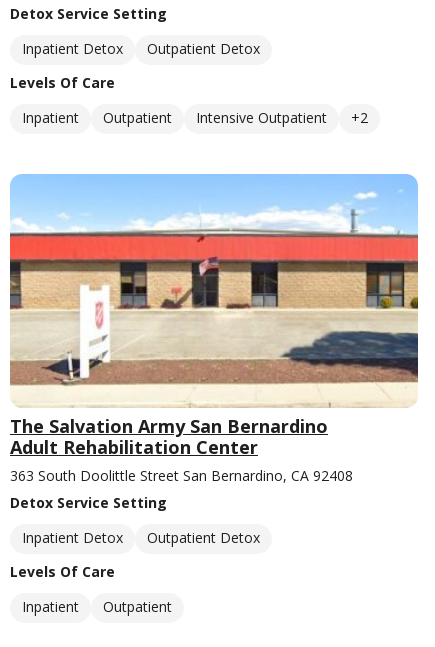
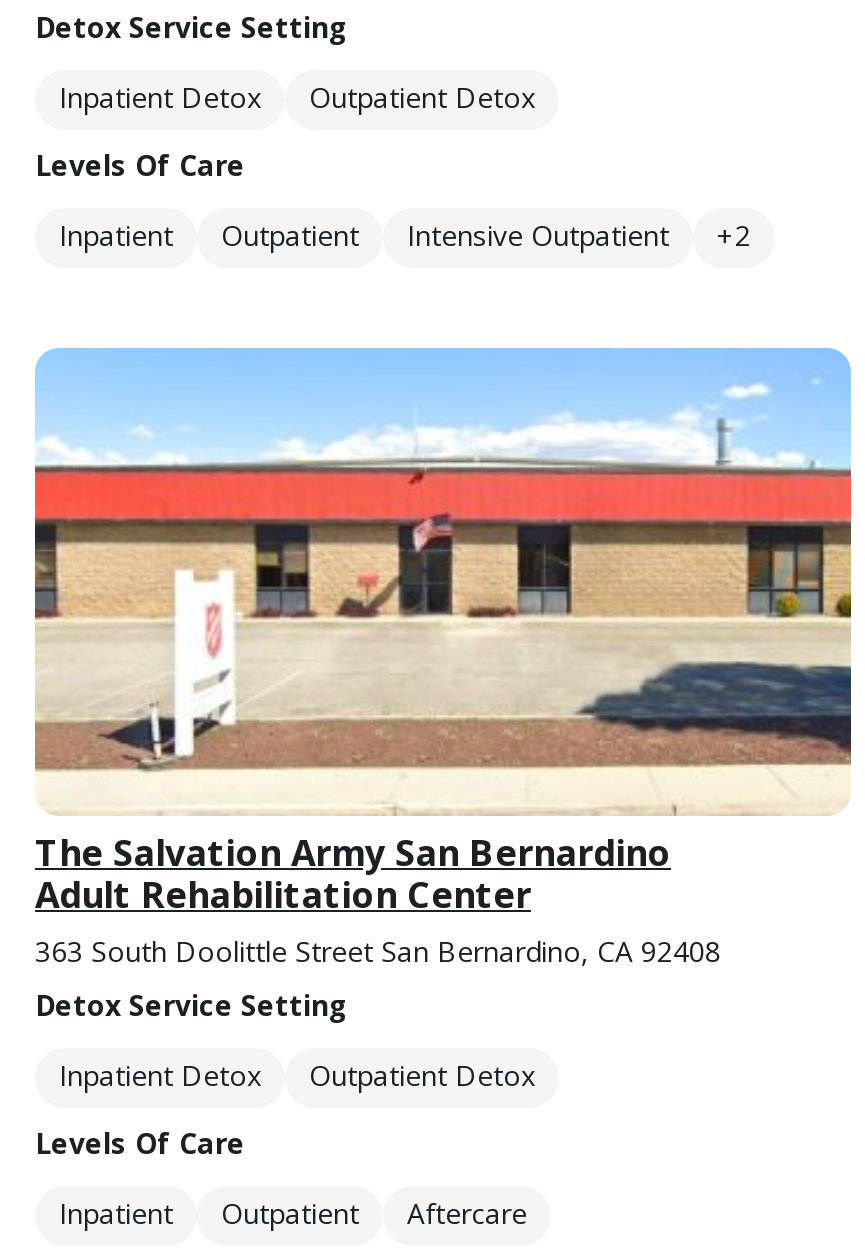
none -> [407,1193,527,1231] Aftercare

